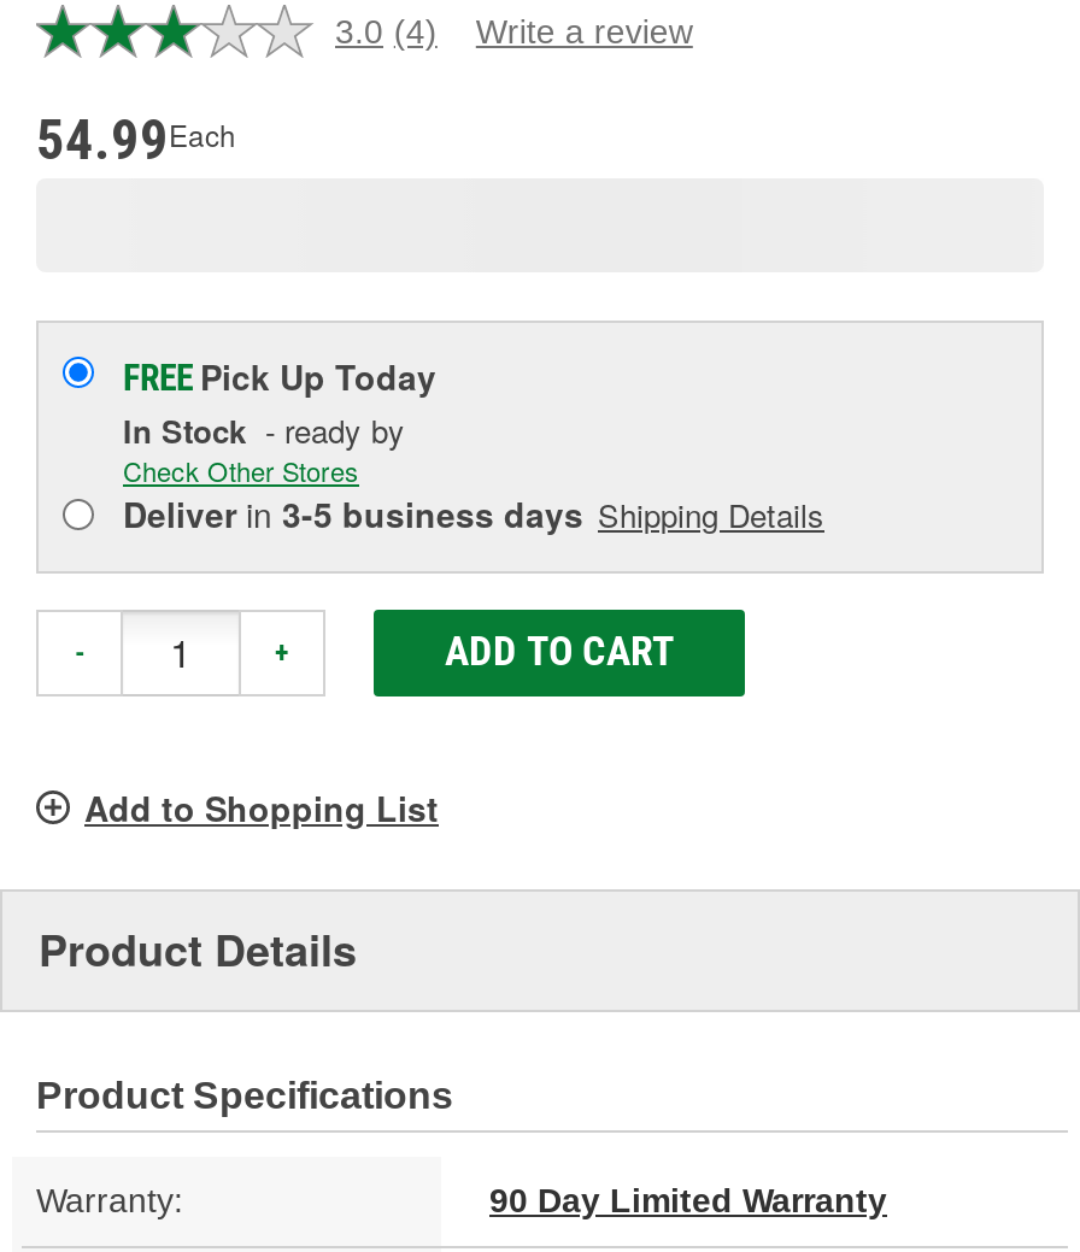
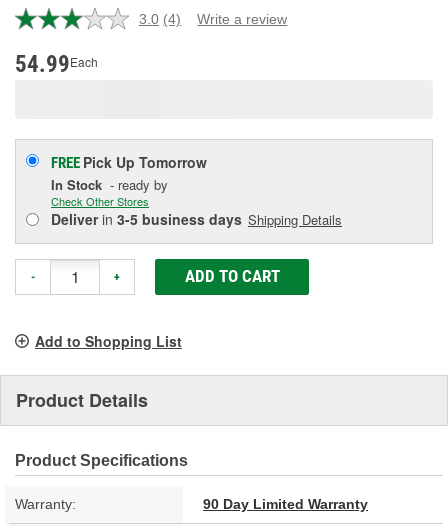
[123,351,436,399] FREE Pick Up Today -> [51,152,207,172] FREE Pick Up Tomorrow

